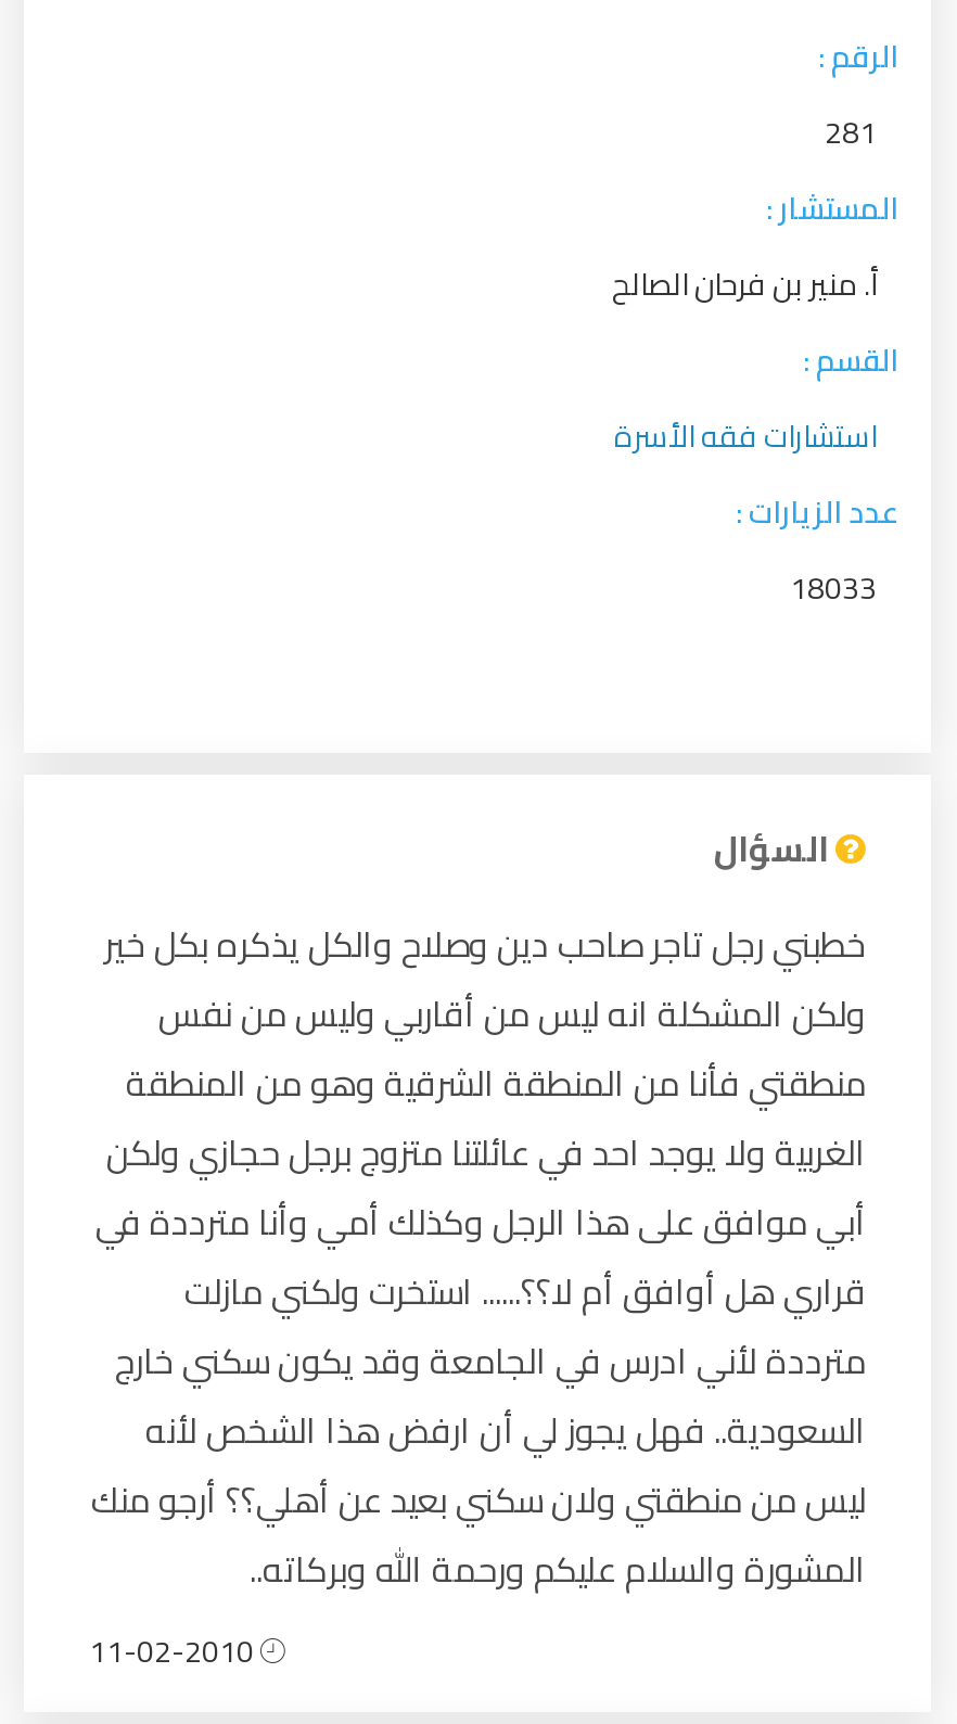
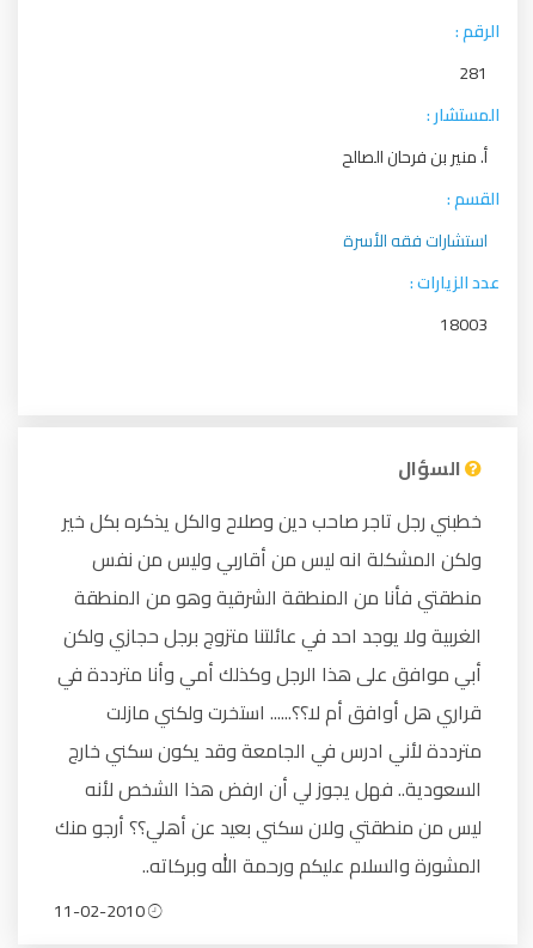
[790,560,877,616] 18033 -> [440,309,488,340] 18003

